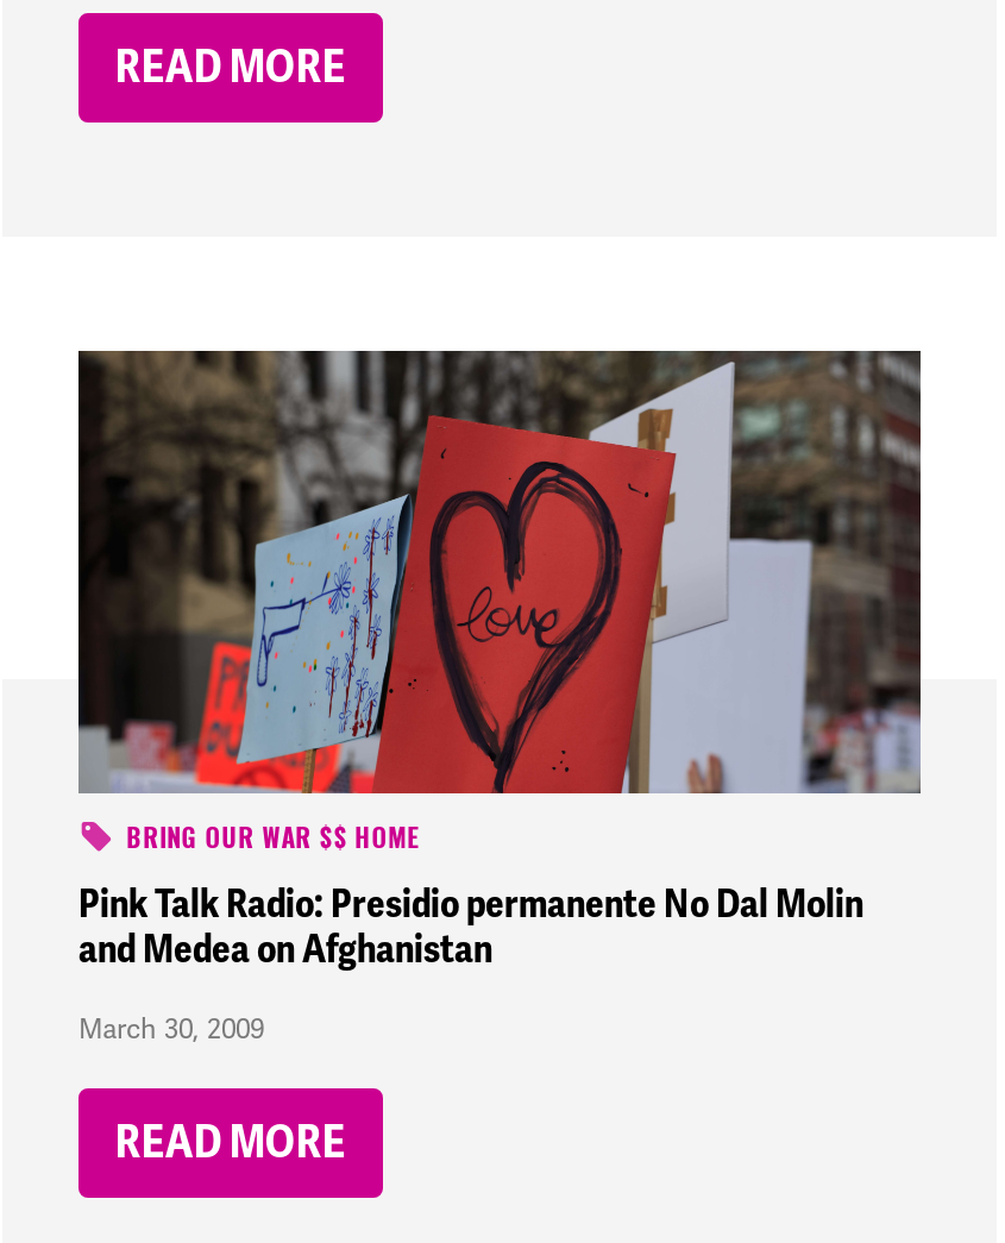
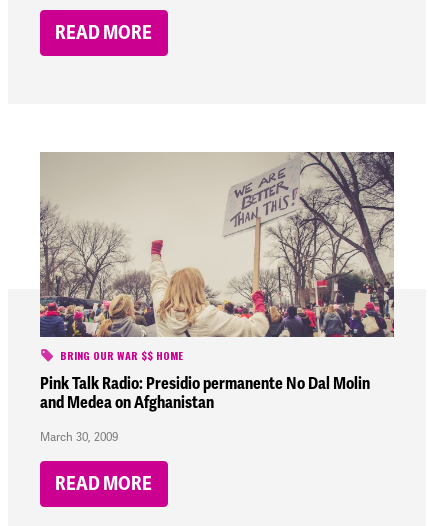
[76,350,923,795] [image] -> [39,152,394,338] [image]

